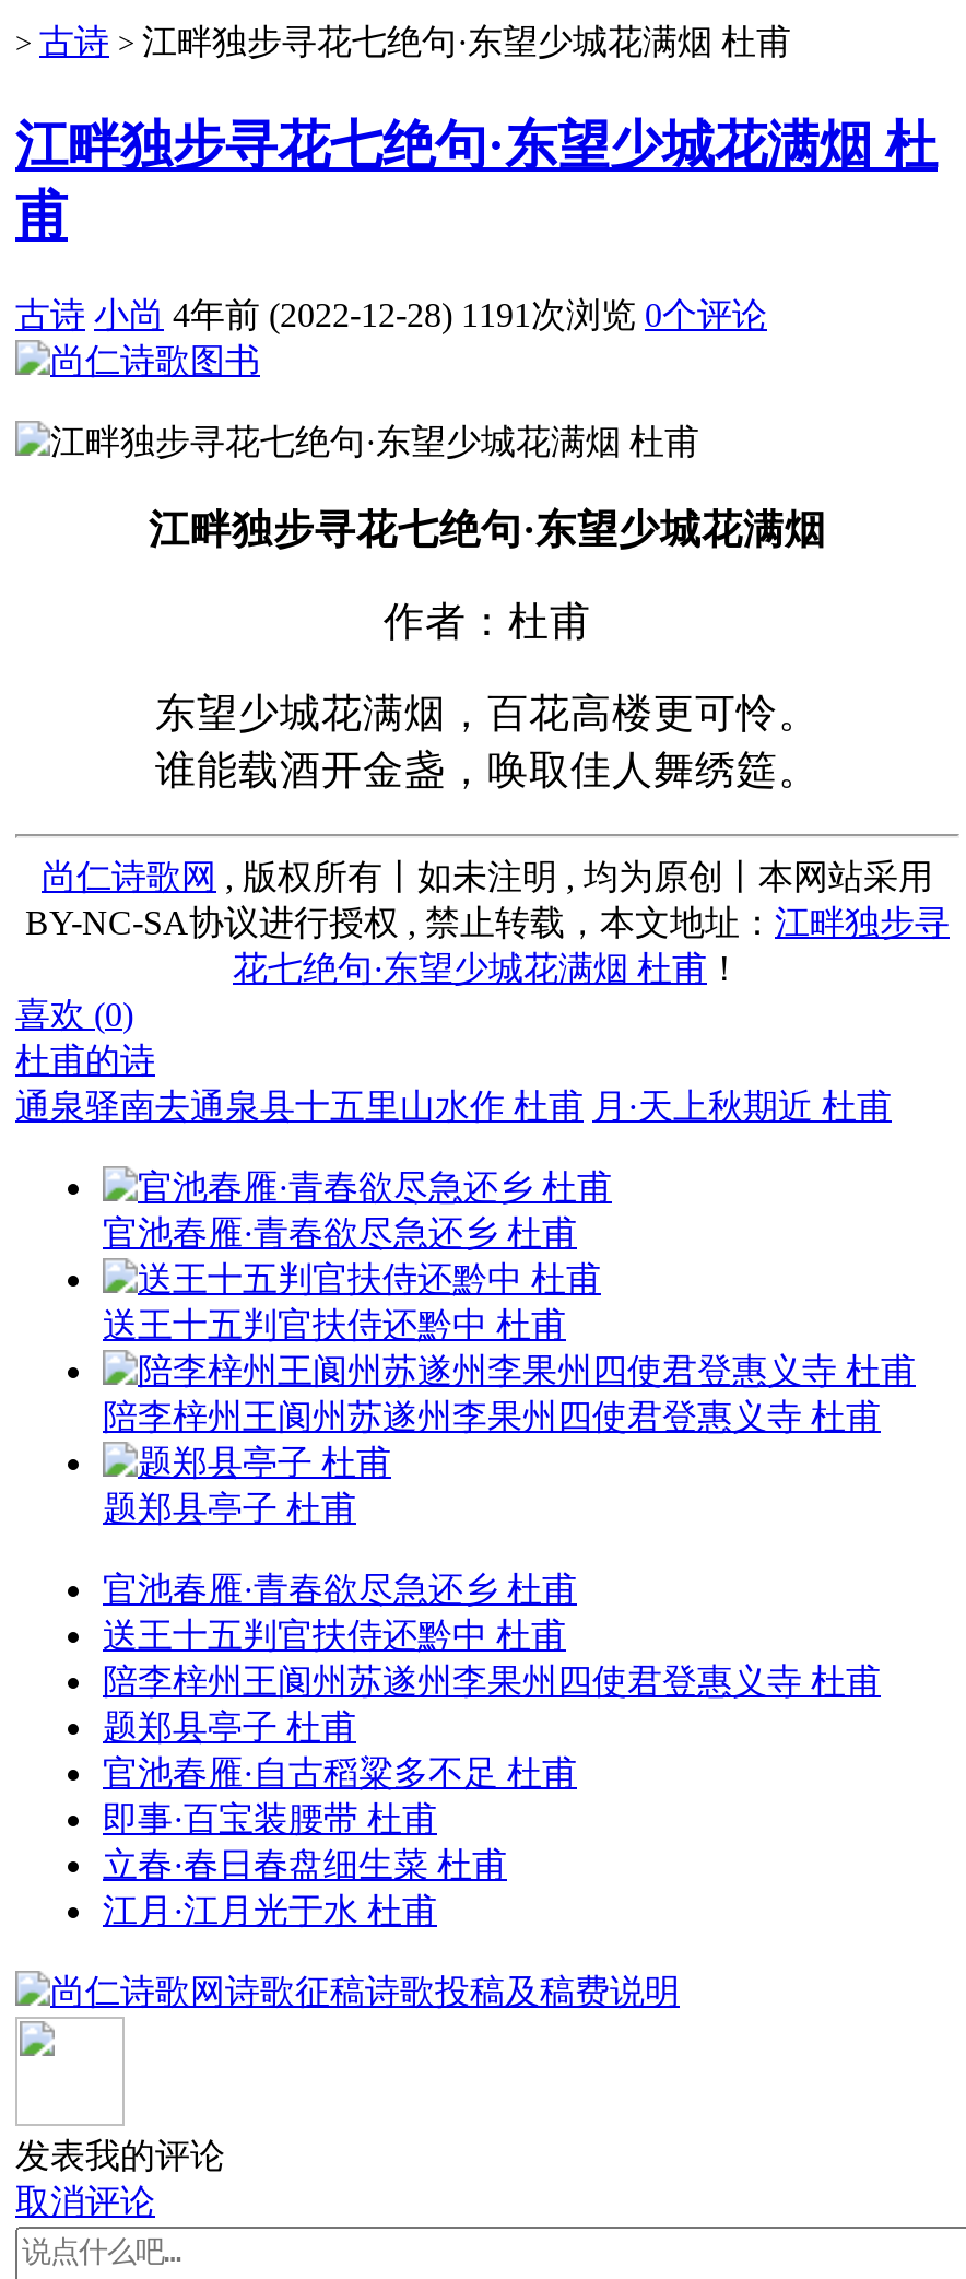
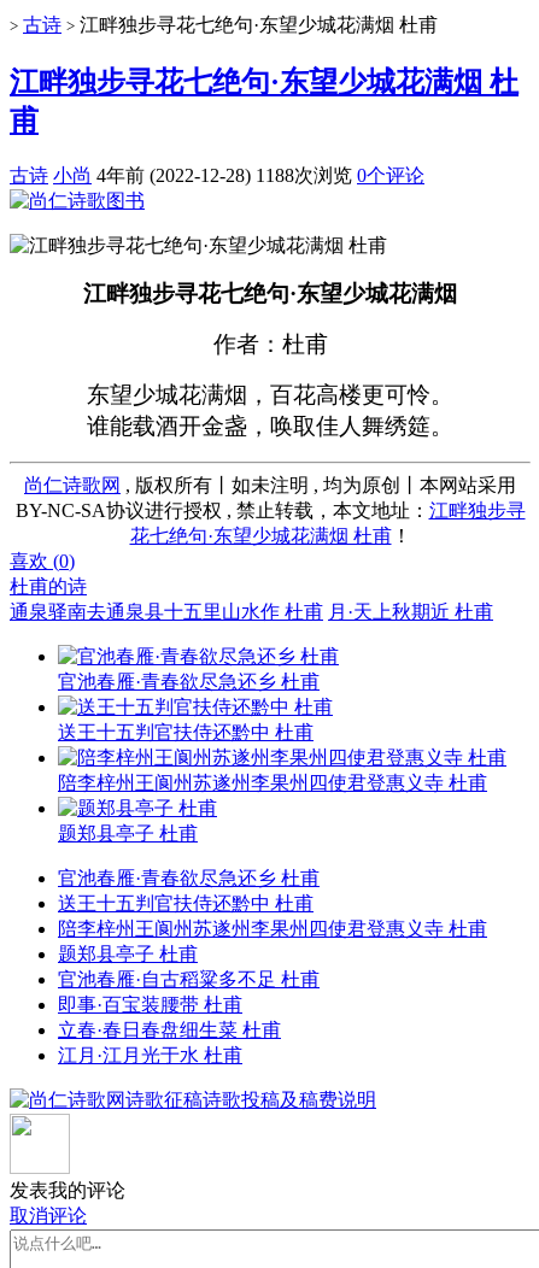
[15,296,767,333] 古诗 小尚 4年前 (2022-12-28) 1191次浏览 0个评论 -> [10,165,424,185] 古诗 小尚 4年前 (2022-12-28) 1188次浏览 0个评论

